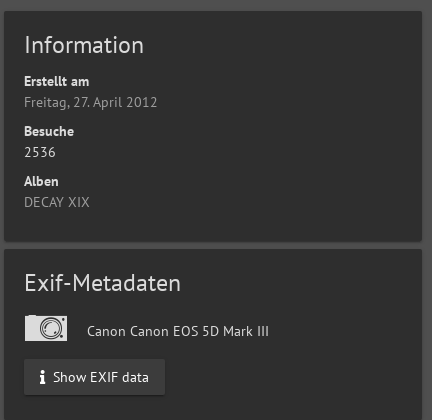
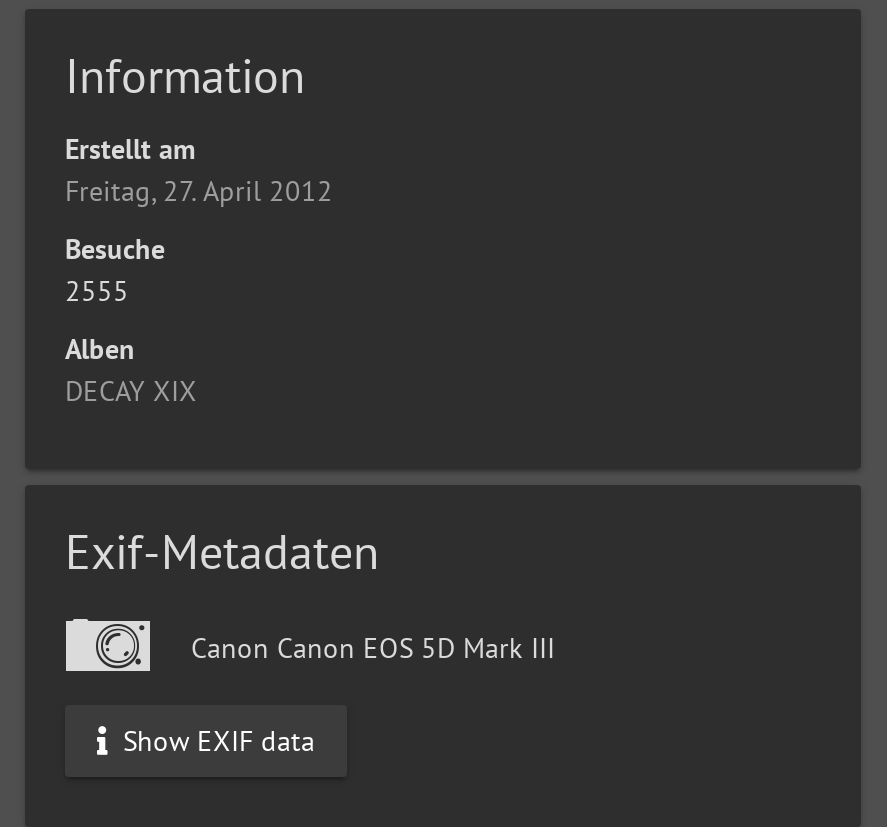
[24,143,56,161] 2536 -> [65,273,129,309] 2555

